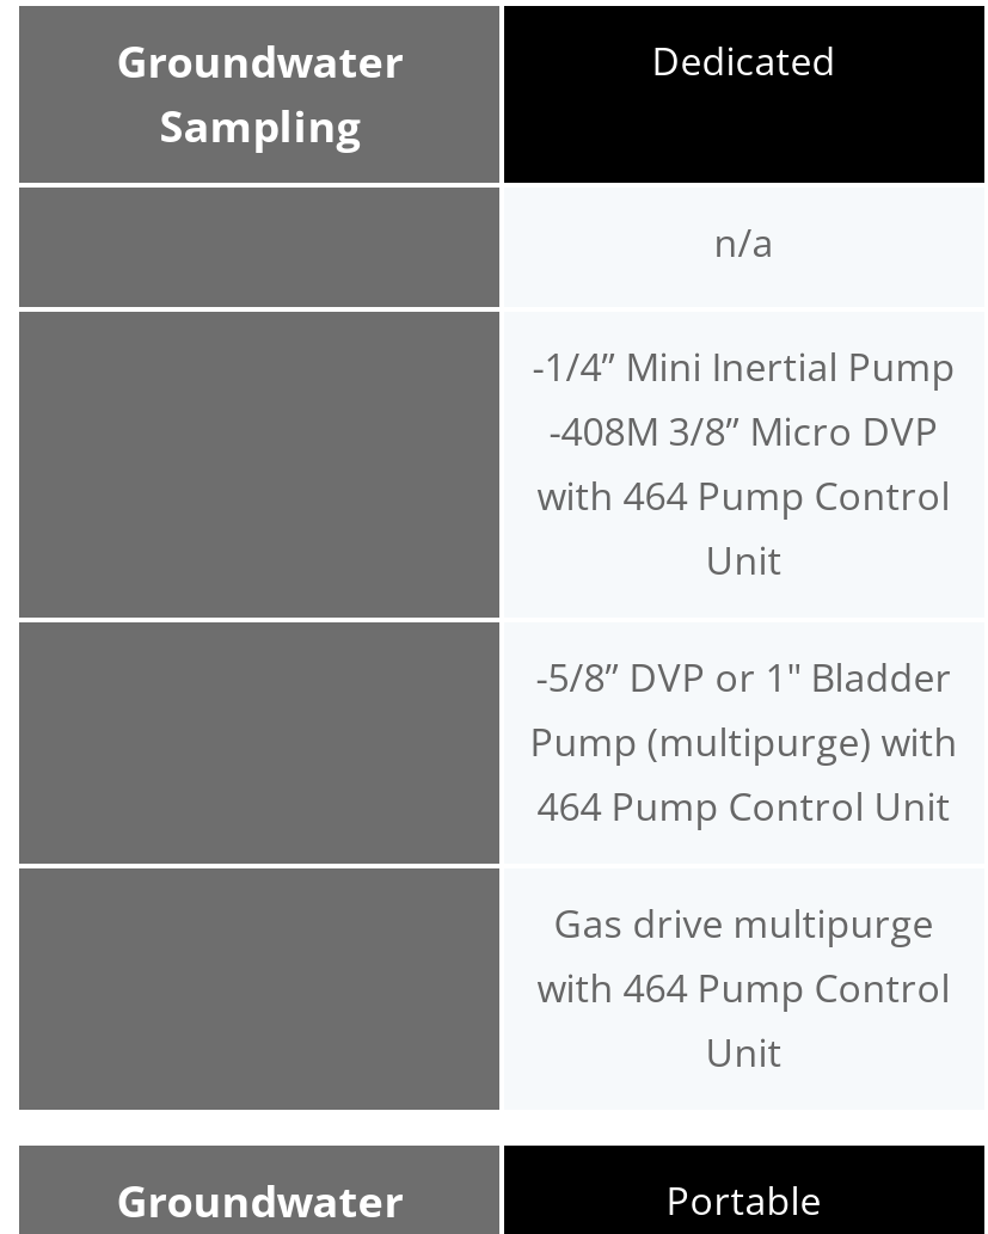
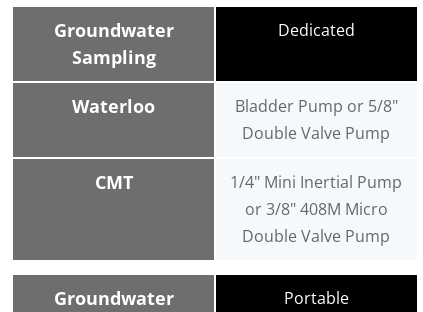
none -> [72,94,155,194] Waterloo | CMT
[530,216,958,1079] n/a | -1/4” Mini Inertial Pump | -408M 3/8” Micro DVP | with 464 Pump Control | Unit | -5/8” DVP or 1" Bladder | Pump (multipurge) with | 464 Pump Control Unit | Gas drive multipurge | with 464 Pump Control | Unit -> [230,95,402,247] Bladder Pump or 5/8" | Double Valve Pump | 1/4" Mini Inertial Pump | or 3/8" 408M Micro | Double Valve Pump

